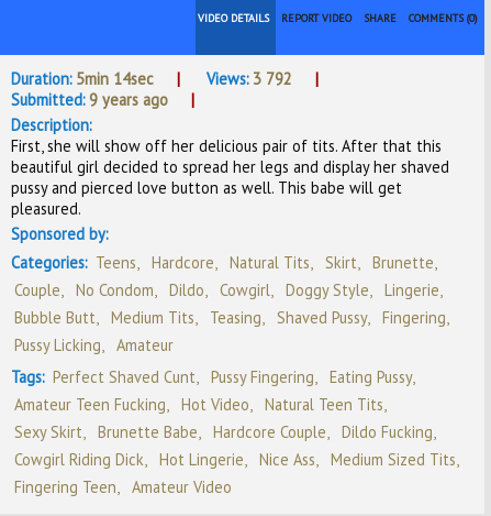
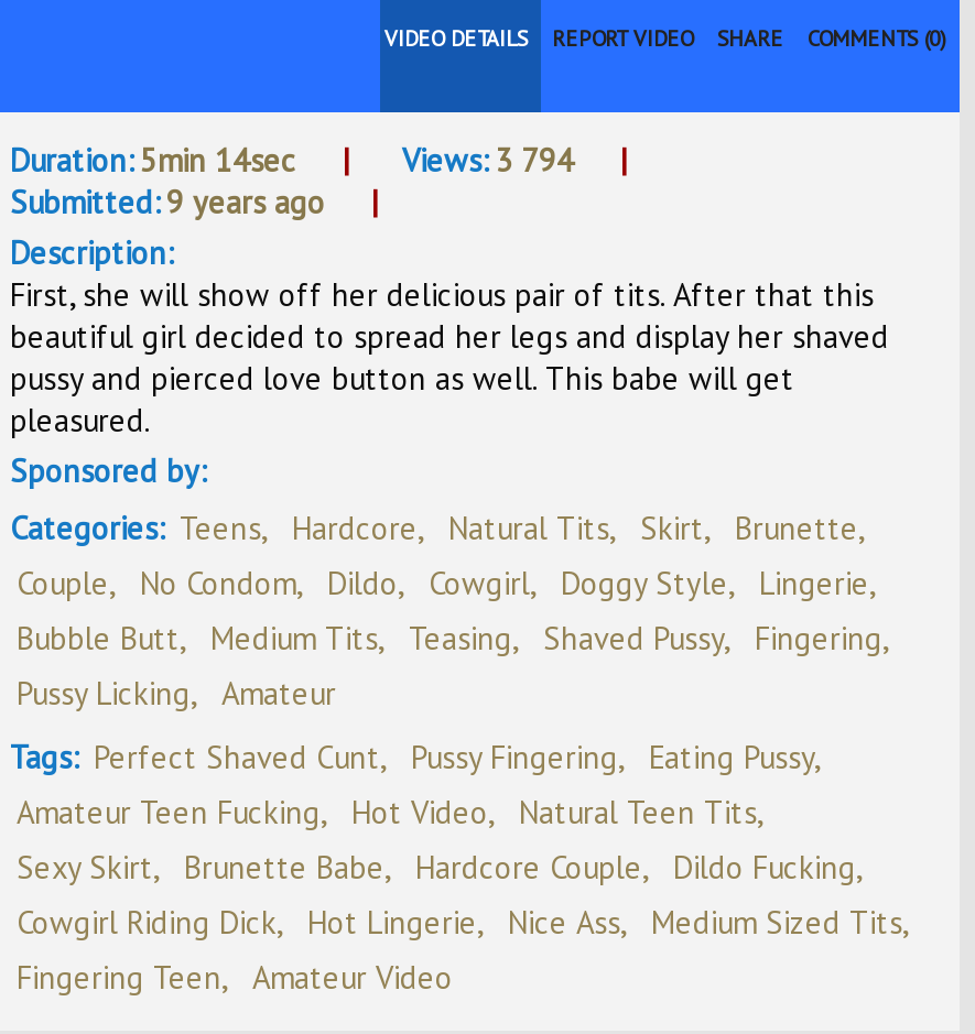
[207,68,292,89] Views: 3 792 -> [402,138,574,179] Views: 3 794

